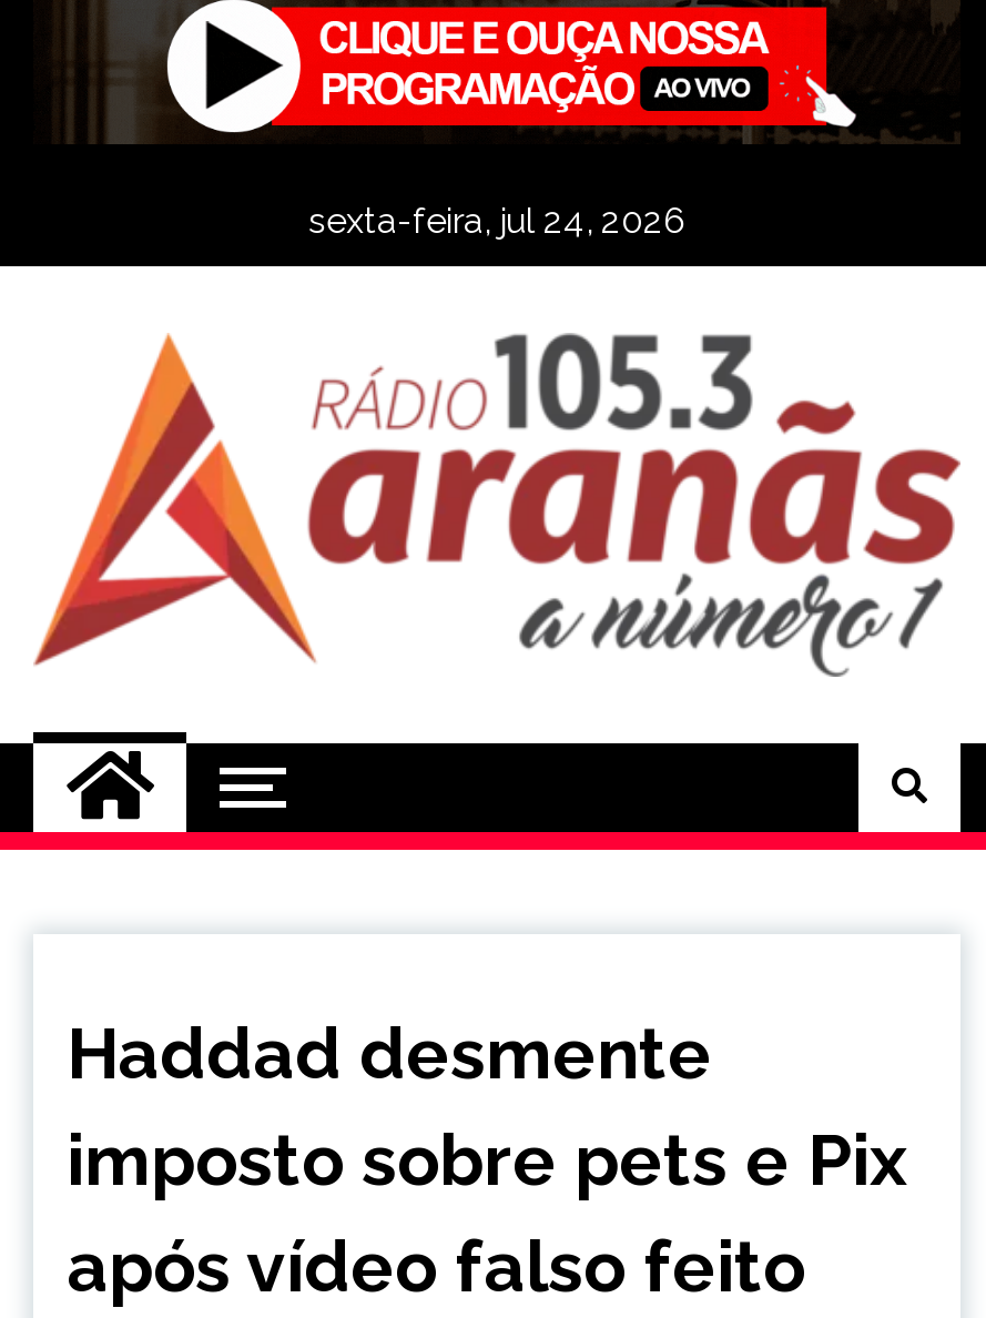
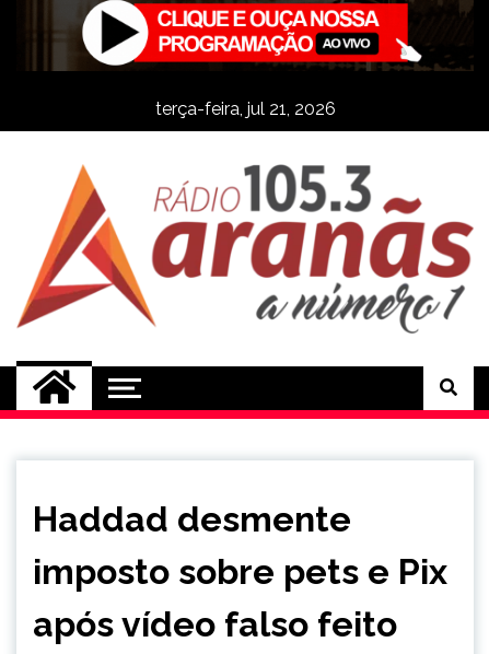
[308,200,685,242] sexta-feira, jul 24, 2026 -> [155,99,335,119] terça-feira, jul 21, 2026

